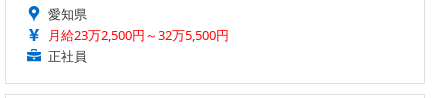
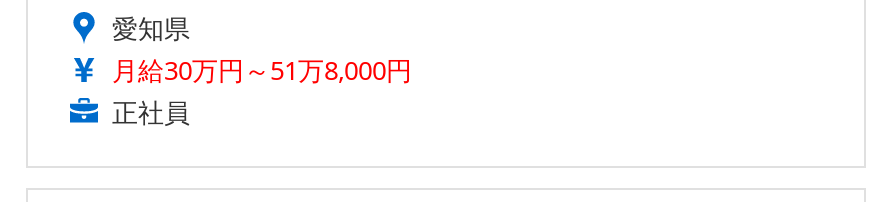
[48,26,229,44] 月給23万2,500円～32万5,500円 -> [112,52,412,88] 月給30万円～51万8,000円

